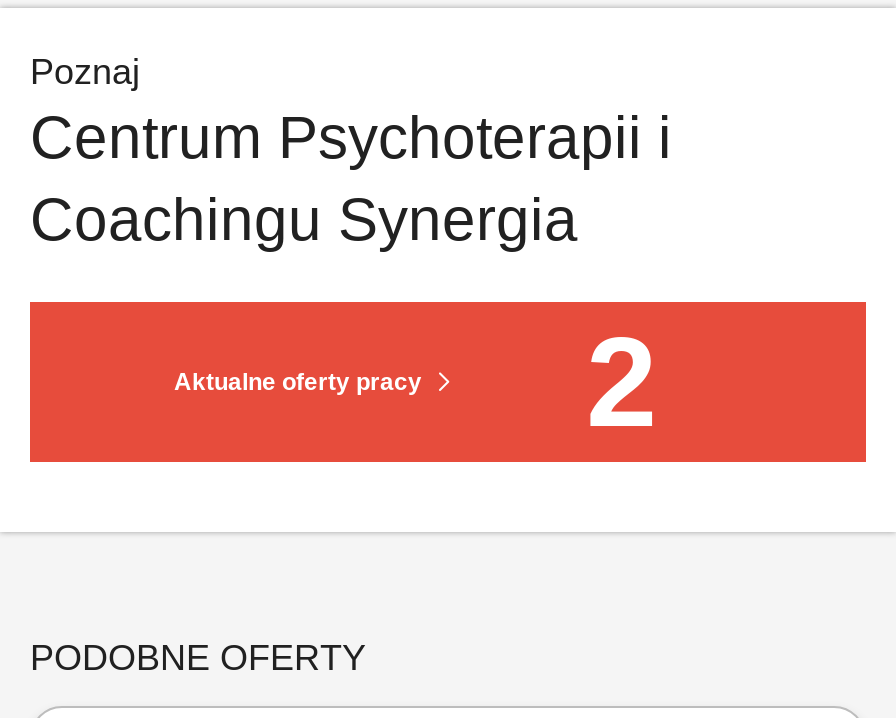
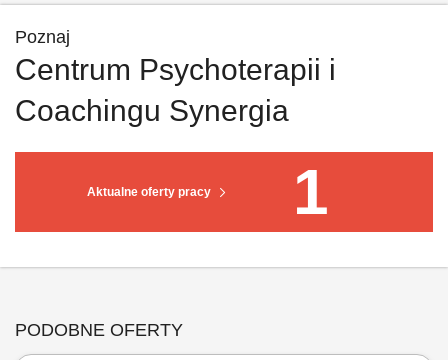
[586,310,658,454] 2 -> [293,156,329,228] 1

